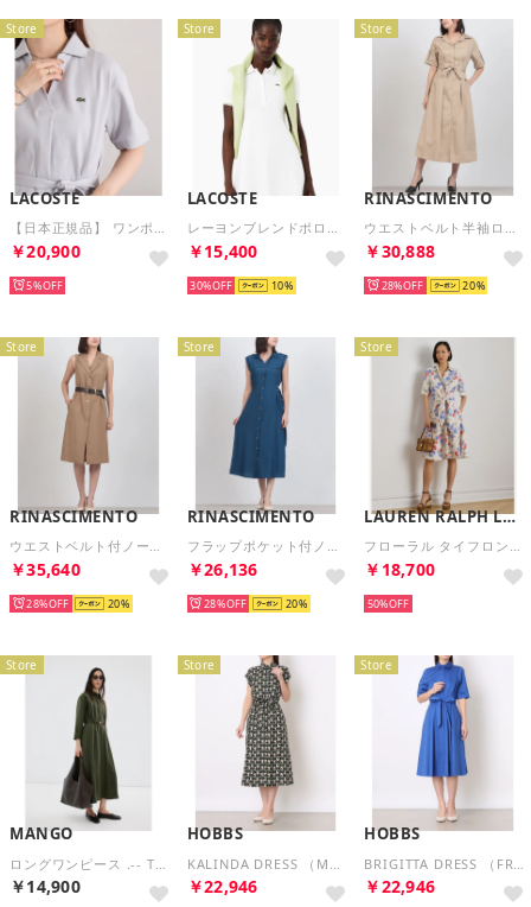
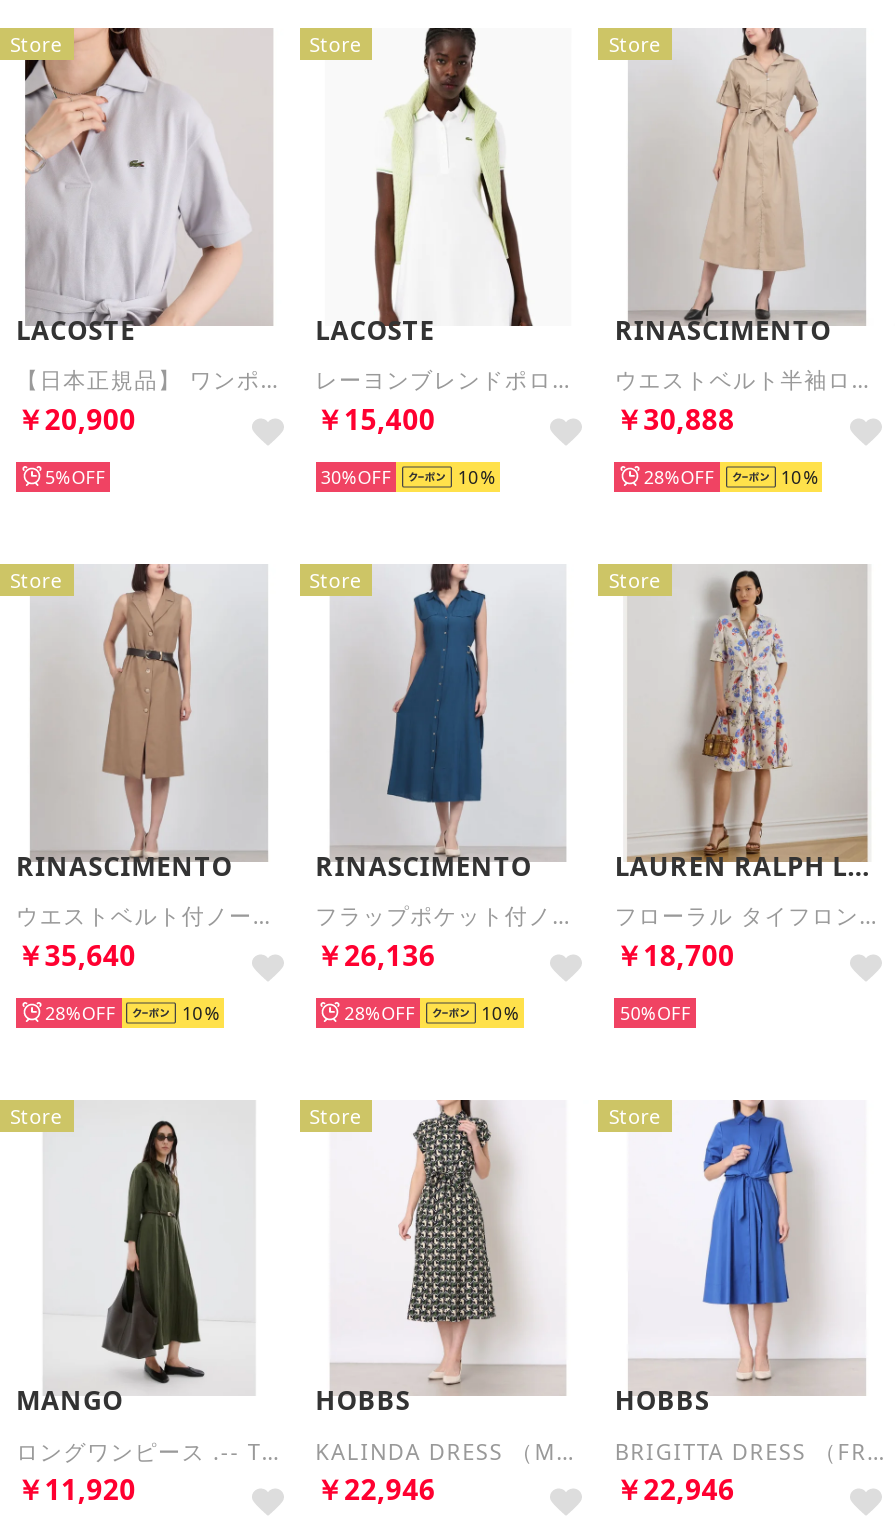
[463,278,475,293] 20 -> [781,464,801,490] 10
[108,596,120,611] 20 -> [182,999,203,1025] 10
[285,596,298,611] 20 -> [481,999,502,1025] 10
[9,875,81,898] ￥14,900 -> [16,1471,136,1509] ￥11,920

